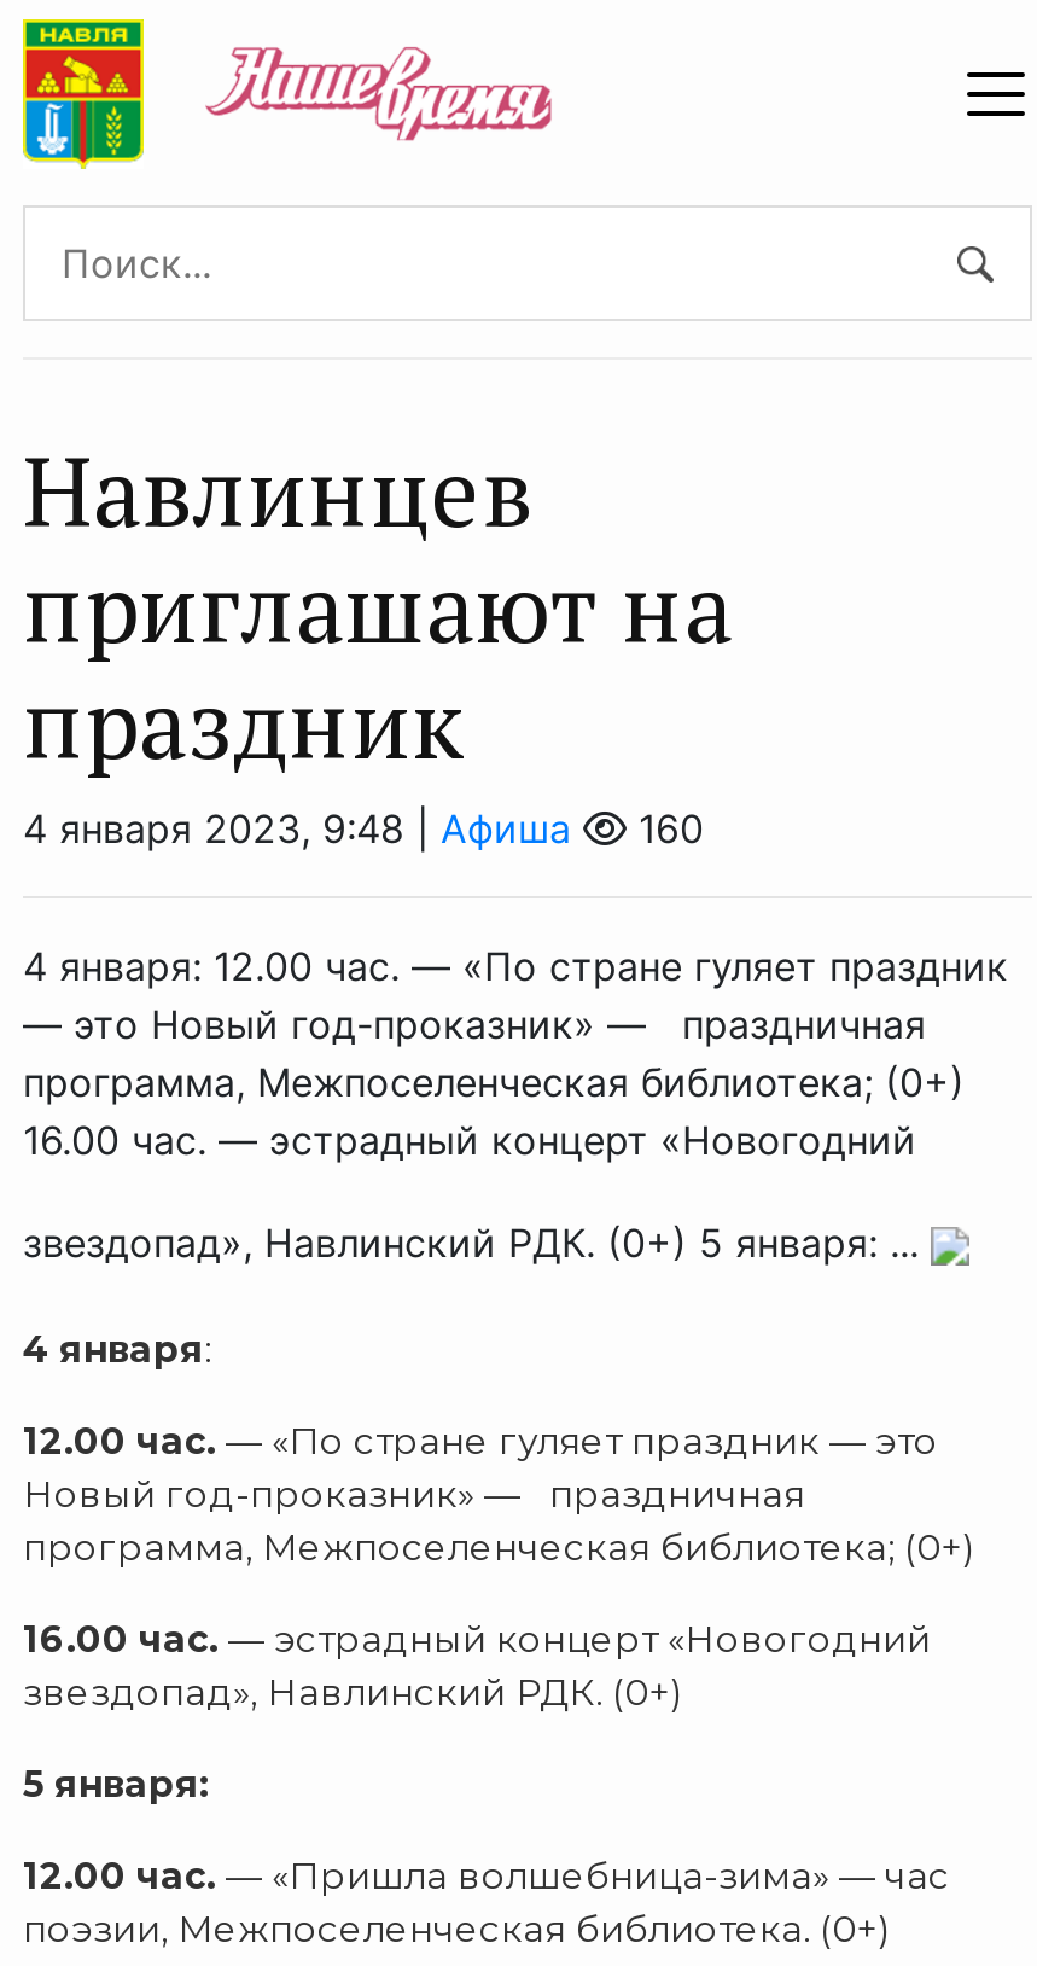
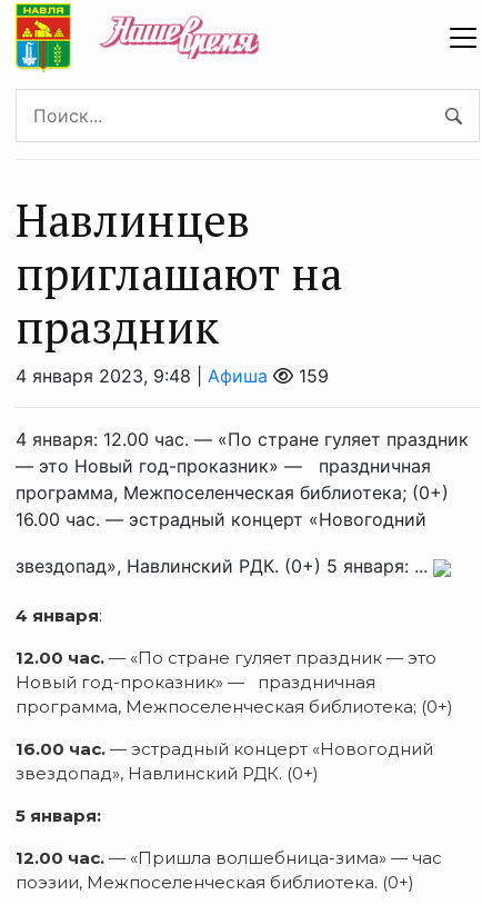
[627,804,704,853] 160 -> [293,365,329,387] 159

